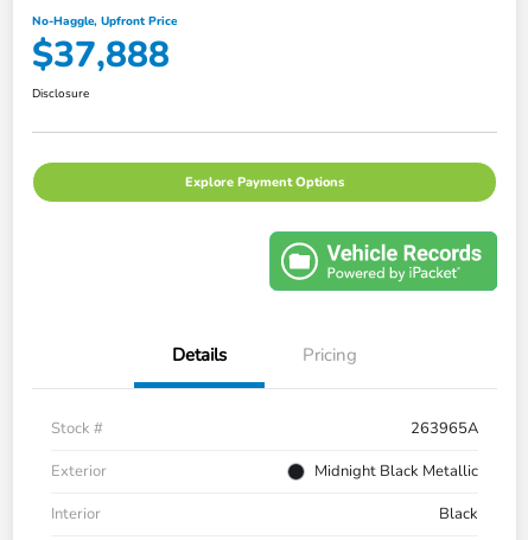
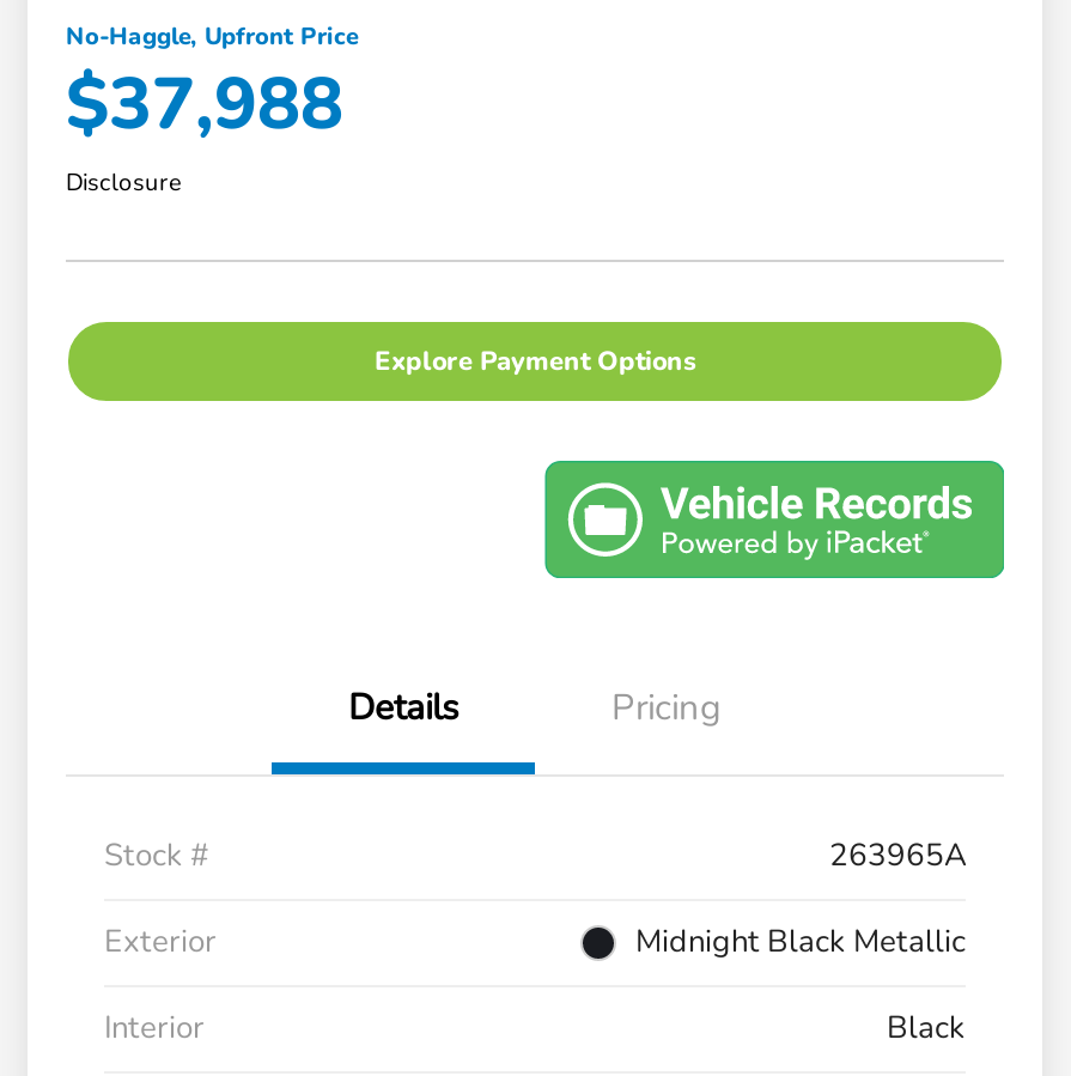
[32,31,170,79] $37,888 -> [66,56,343,154] $37,988

